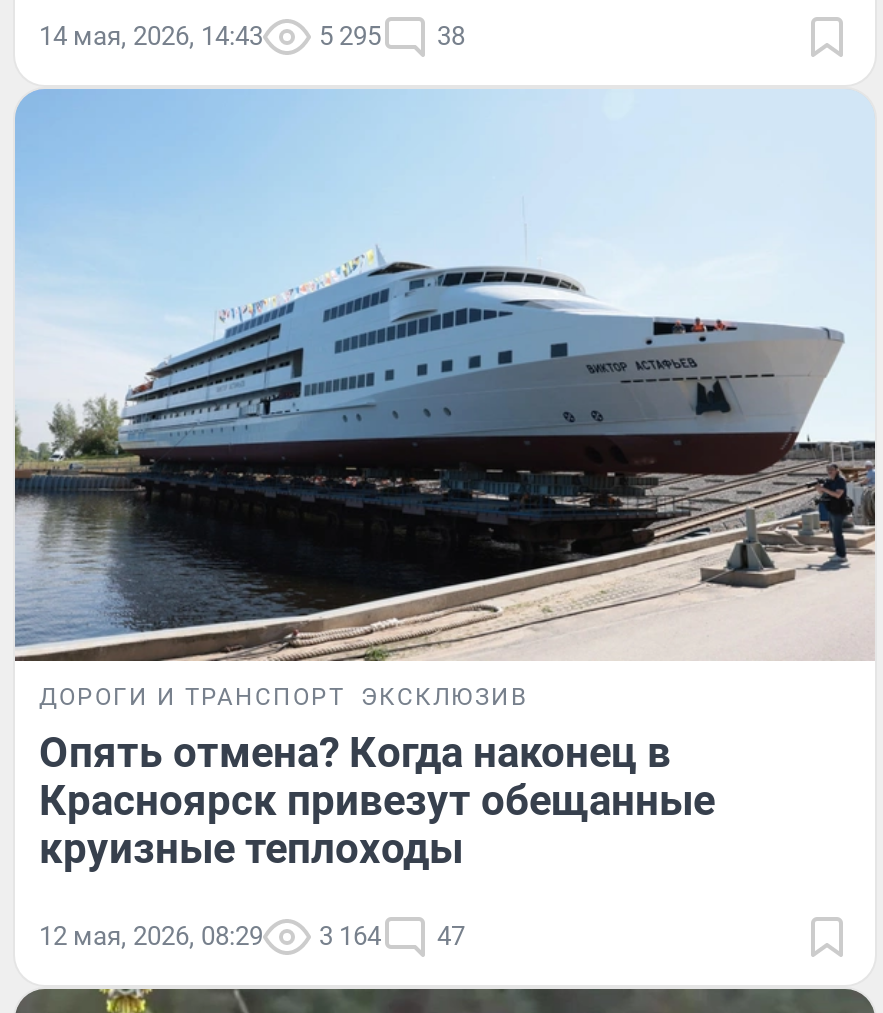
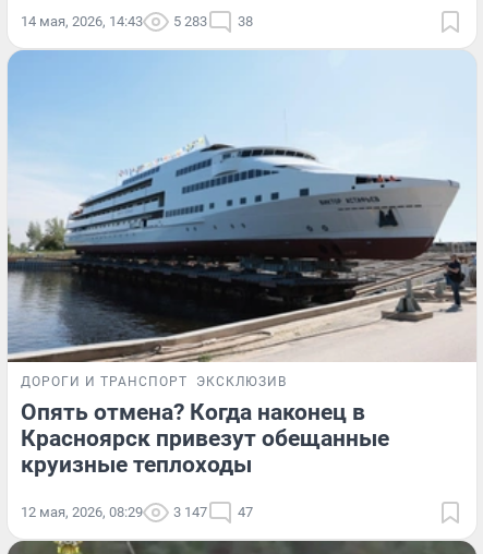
[39,20,465,50] 14 мая, 2026, 14:43 5 295 38 -> [21,13,253,29] 14 мая, 2026, 14:43 5 283 38
[39,921,465,951] 12 мая, 2026, 08:29 3 164 47 -> [21,504,253,520] 12 мая, 2026, 08:29 3 147 47

